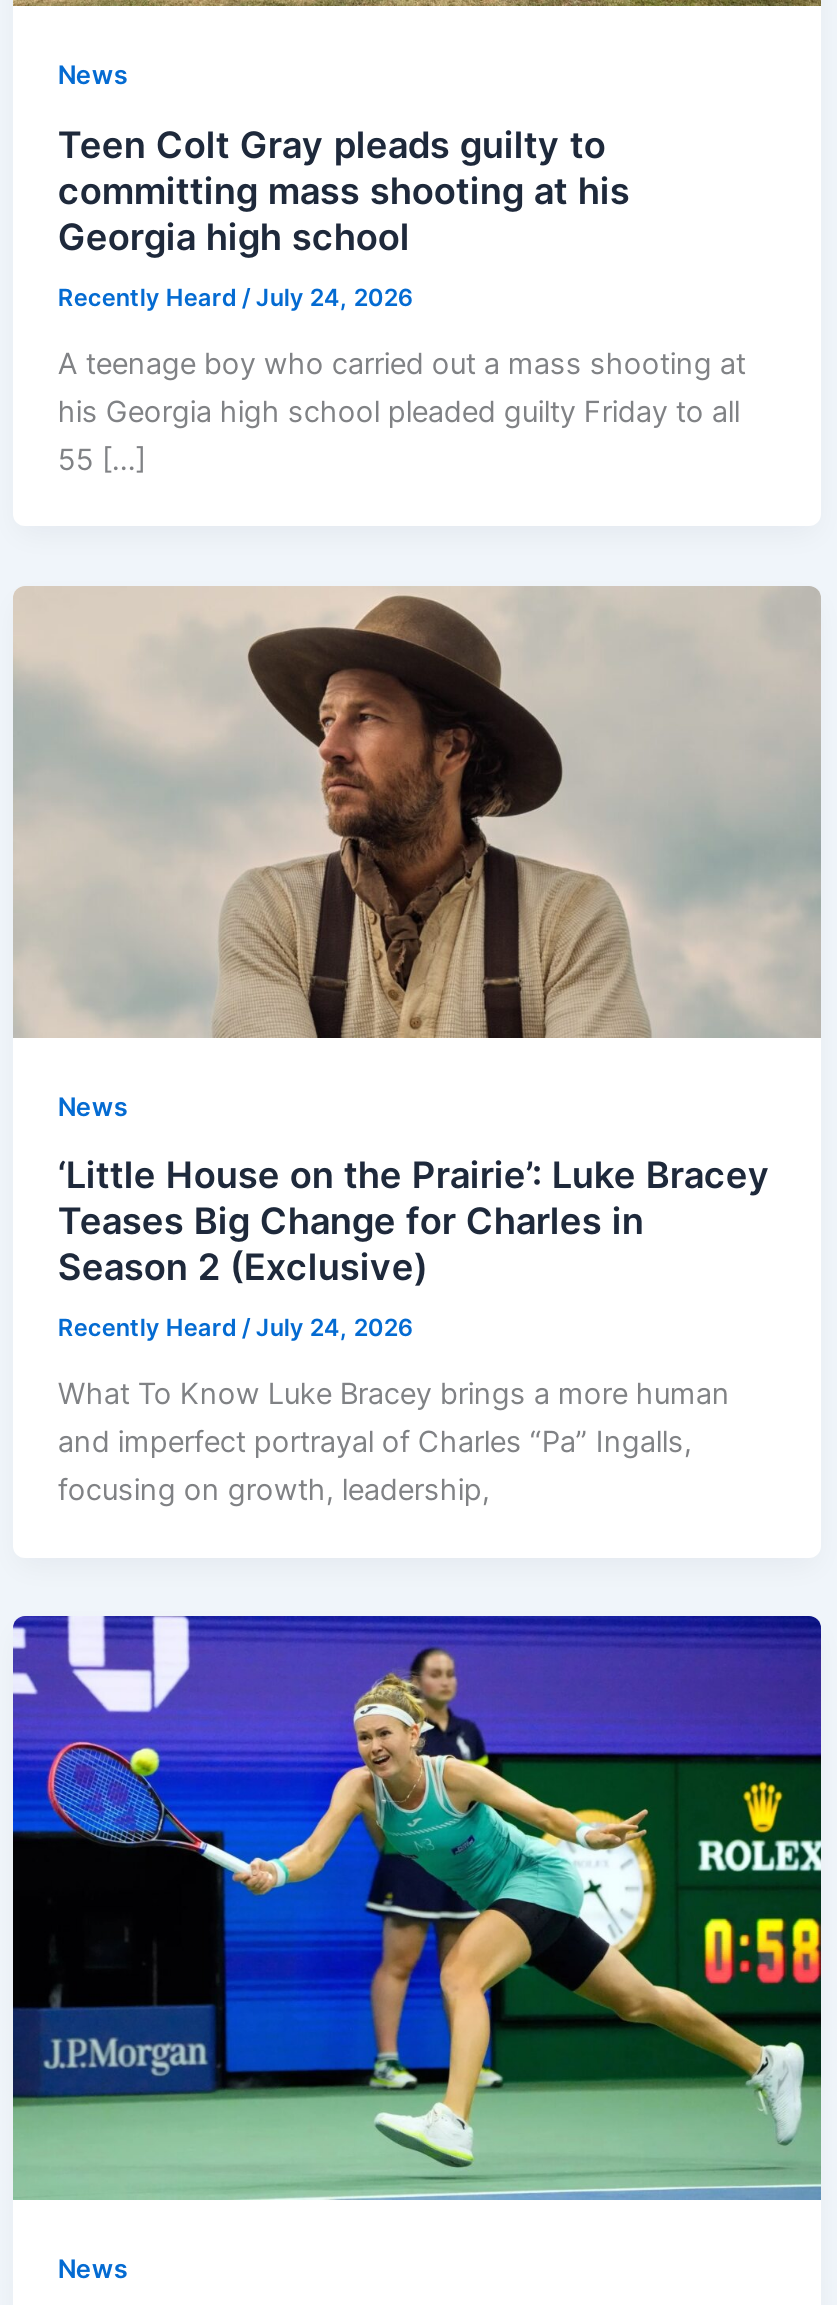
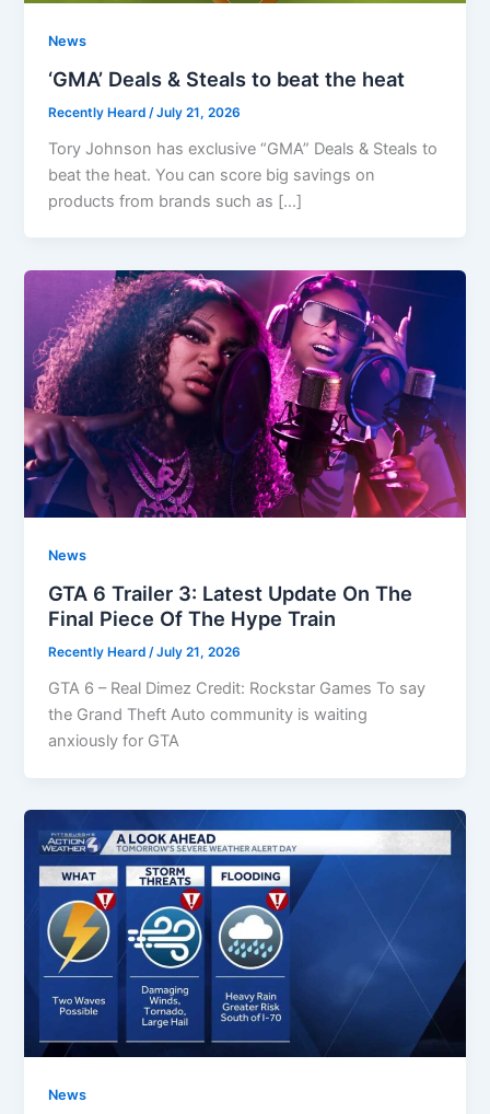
[58,122,630,258] Teen Colt Gray pleads guilty to | committing mass shooting at his | Georgia high school -> [48,67,405,91] ‘GMA’ Deals & Steals to beat the heat
[58,283,414,311] Recently Heard / July 24, 2026 -> [48,105,241,120] Recently Heard / July 21, 2026
[58,345,746,477] A teenage boy who carried out a mass shooting at | his Georgia high school pleaded guilty Friday to all | 55 […] -> [48,139,438,211] Tory Johnson has exclusive “GMA” Deals & Steals to | beat the heat. You can score big savings on | products from brands such as […]
[13,586,821,1040] [image] -> [23,269,467,519] [image]
[58,1153,770,1289] ‘Little House on the Prairie’: Luke Bracey | Teases Big Change for Charles in | Season 2 (Exclusive) -> [48,581,413,630] GTA 6 Trailer 3: Latest Update On The | Final Piece Of The Hype Train
[58,1315,414,1343] Recently Heard / July 24, 2026 -> [48,644,241,660] Recently Heard / July 21, 2026
[58,1377,730,1509] What To Know Luke Bracey brings a more human | and imperfect portrayal of Charles “Pa” Ingalls, | focusing on growth, leadership, -> [48,678,426,750] GTA 6 – Real Dimez Credit: Rockstar Games To say | the Grand Theft Auto community is waiting | anxiously for GTA
[11,1614,823,2202] [image] -> [23,809,466,1058] [image]

